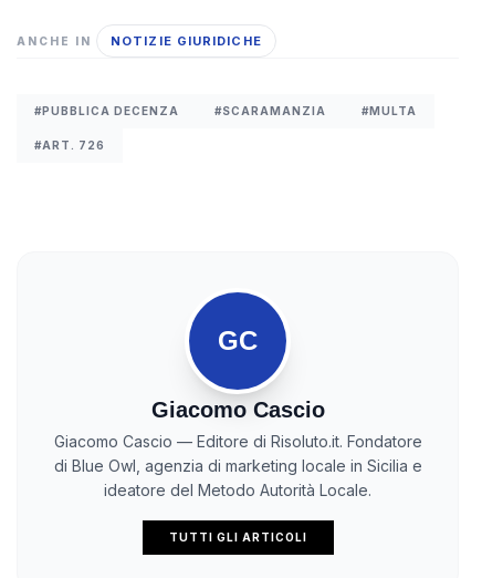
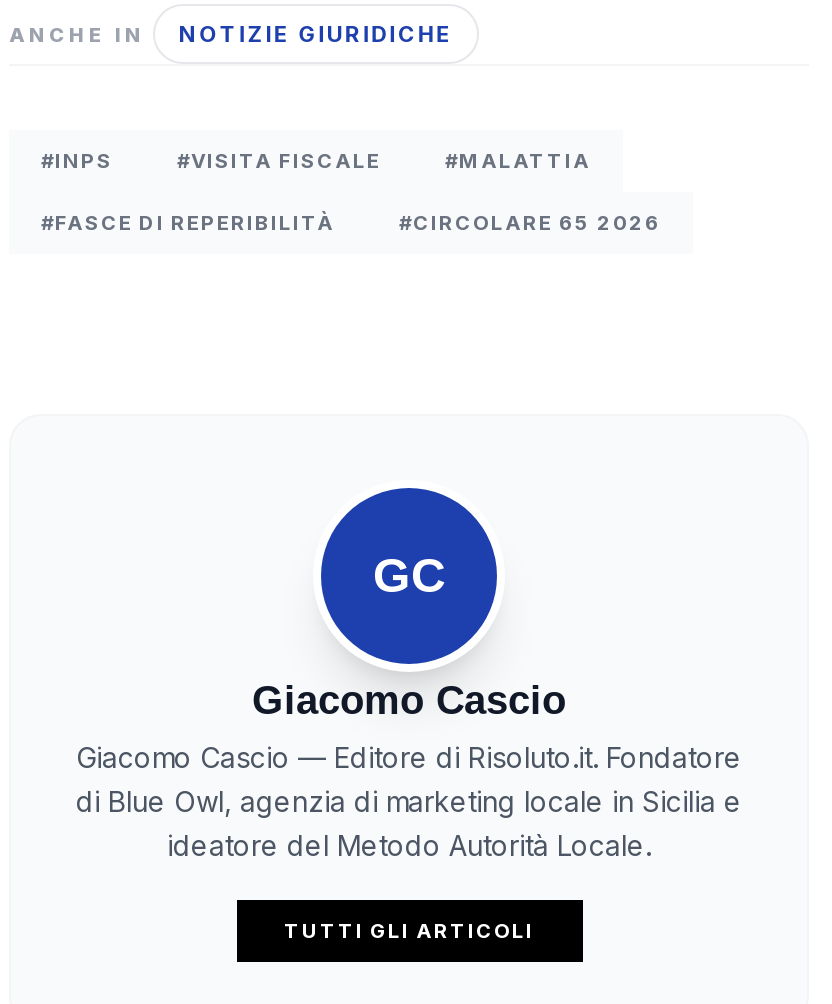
[34,105,417,118] #PUBBLICA DECENZA | #SCARAMANZIA | #MULTA -> [41,149,591,173] #INPS | #VISITA FISCALE | #MALATTIA
[34,139,105,152] #ART. 726 -> [41,211,661,235] #FASCE DI REPERIBILITÀ | #CIRCOLARE 65 2026

